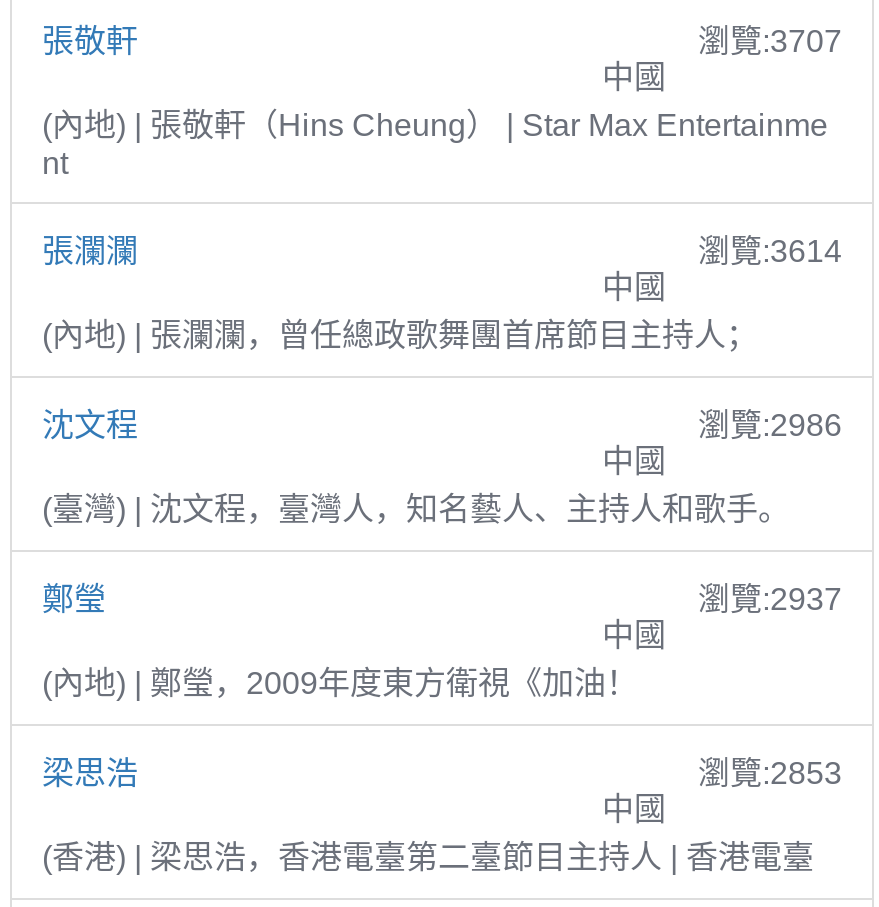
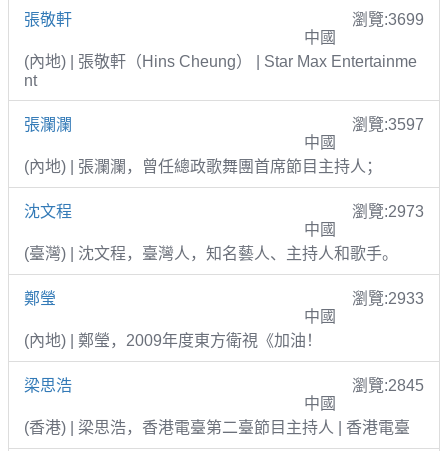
[698,23,842,57] 瀏覽:3707 -> [352,11,424,28] 瀏覽:3699
[698,233,842,267] 瀏覽:3614 -> [352,116,424,133] 瀏覽:3597
[698,407,842,441] 瀏覽:2986 -> [352,203,424,220] 瀏覽:2973
[698,581,842,615] 瀏覽:2937 -> [352,290,424,307] 瀏覽:2933
[698,755,842,789] 瀏覽:2853 -> [352,377,424,394] 瀏覽:2845

